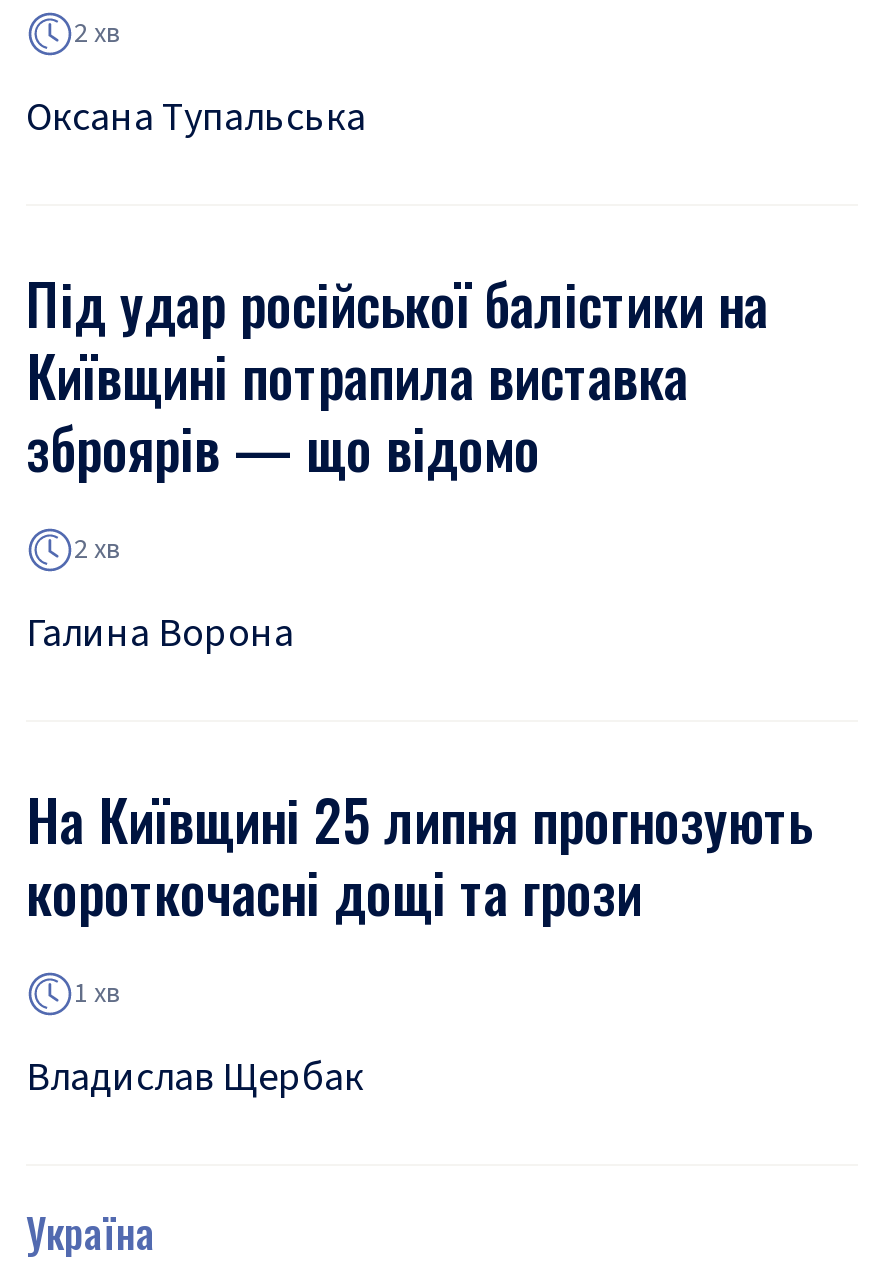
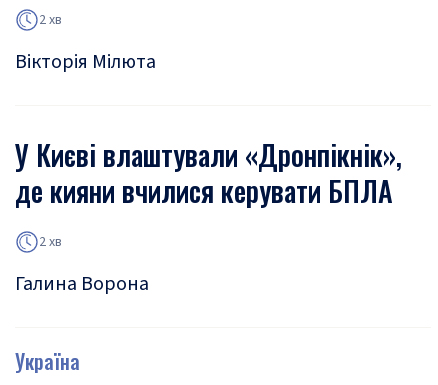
[26,90,366,146] Оксана Тупальська -> [15,48,156,76] Вікторія Мілюта
[26,262,768,488] Під удар російської балістики на | Київщині потрапила виставка | зброярів — що відомо -> [15,134,402,211] У Києві влаштували «Дронпікнік», | де кияни вчилися керувати БПЛА
[26,778,812,1106] На Київщині 25 липня прогнозують | короткочасні дощі та грози | 1 хв | Владислав Щербак -> none

